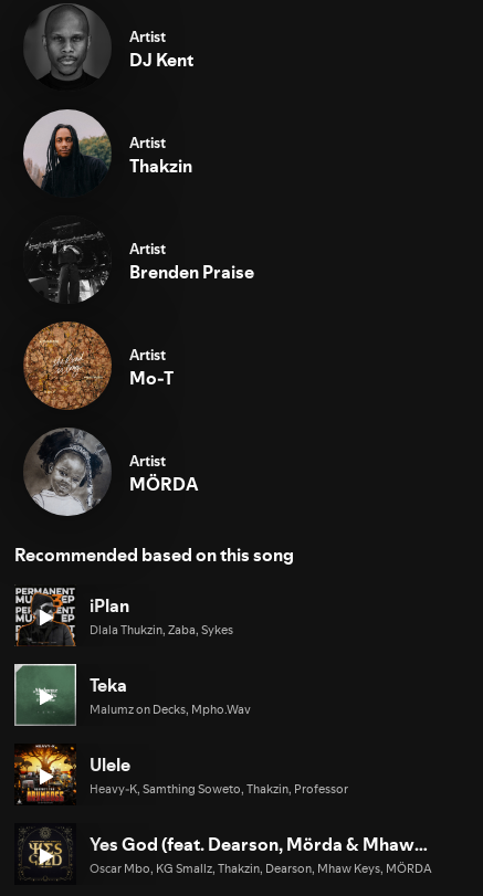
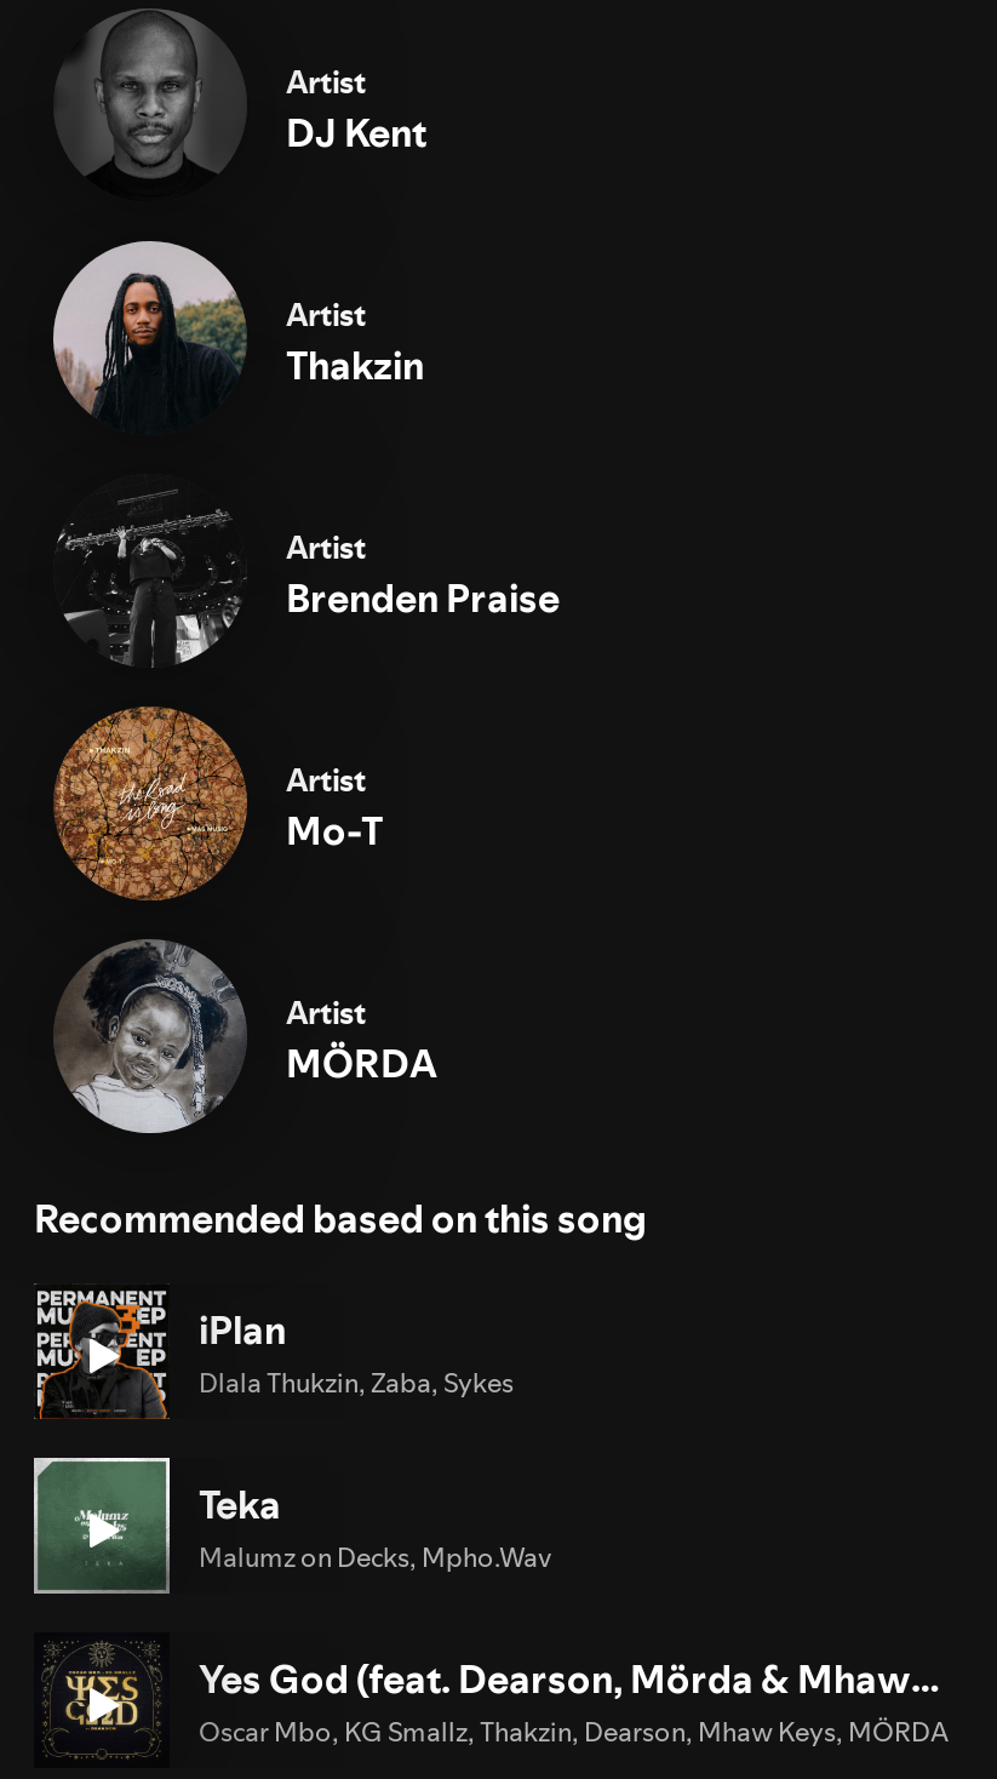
[13,744,348,804] [image] | Ulele | Heavy-K, Samthing Soweto, Thakzin, Professor -> none

